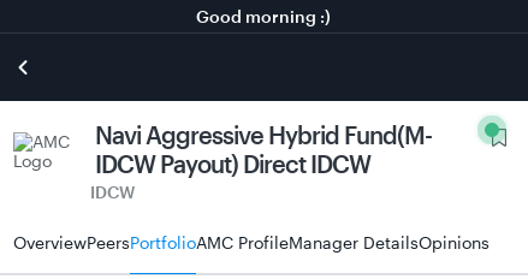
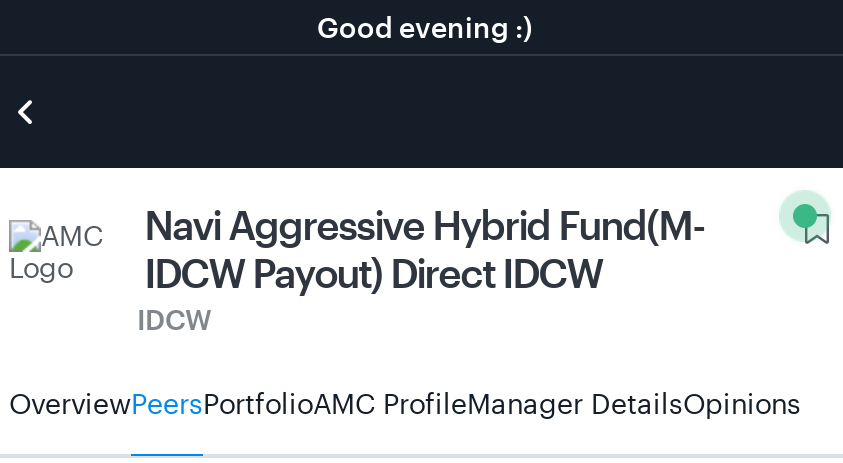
[196,5,331,26] Good morning :) -> [317,9,533,43] Good evening :)

